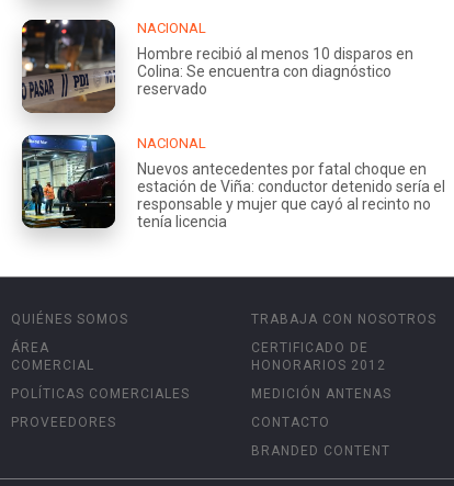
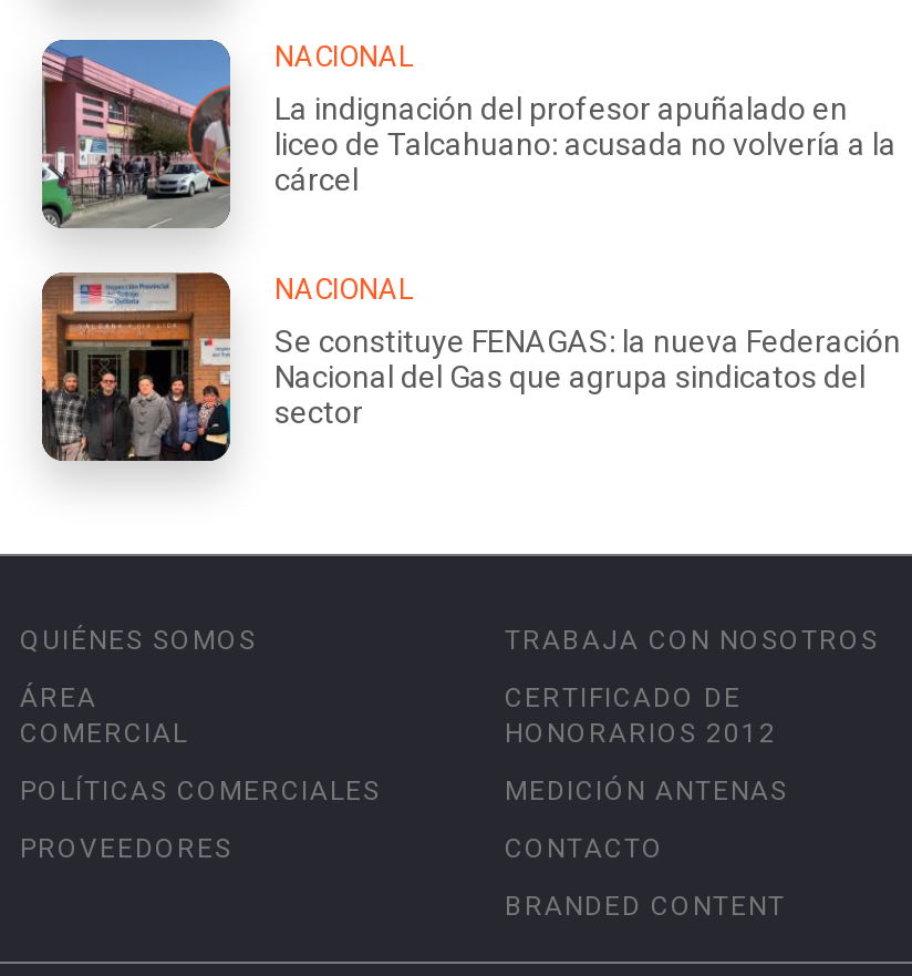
[21,19,413,113] [image] | Hombre recibió al menos 10 disparos en | Colina: Se encuentra con diagnóstico | reservado -> [40,38,897,228] [image] | La indignación del profesor apuñalado en | liceo de Talcahuano: acusada no volvería a la | cárcel
[21,134,445,230] [image] | Nuevos antecedentes por fatal choque en | estación de Viña: conductor detenido sería el | responsable y mujer que cayó al recinto no | tenía licencia -> [40,270,901,461] [image] | Se constituye FENAGAS: la nueva Federación | Nacional del Gas que agrupa sindicatos del | sector

